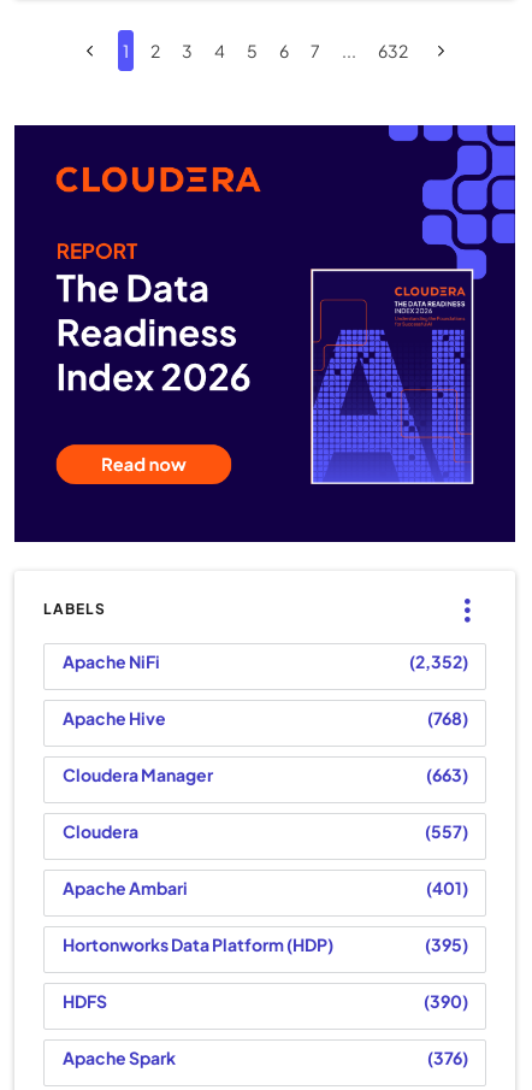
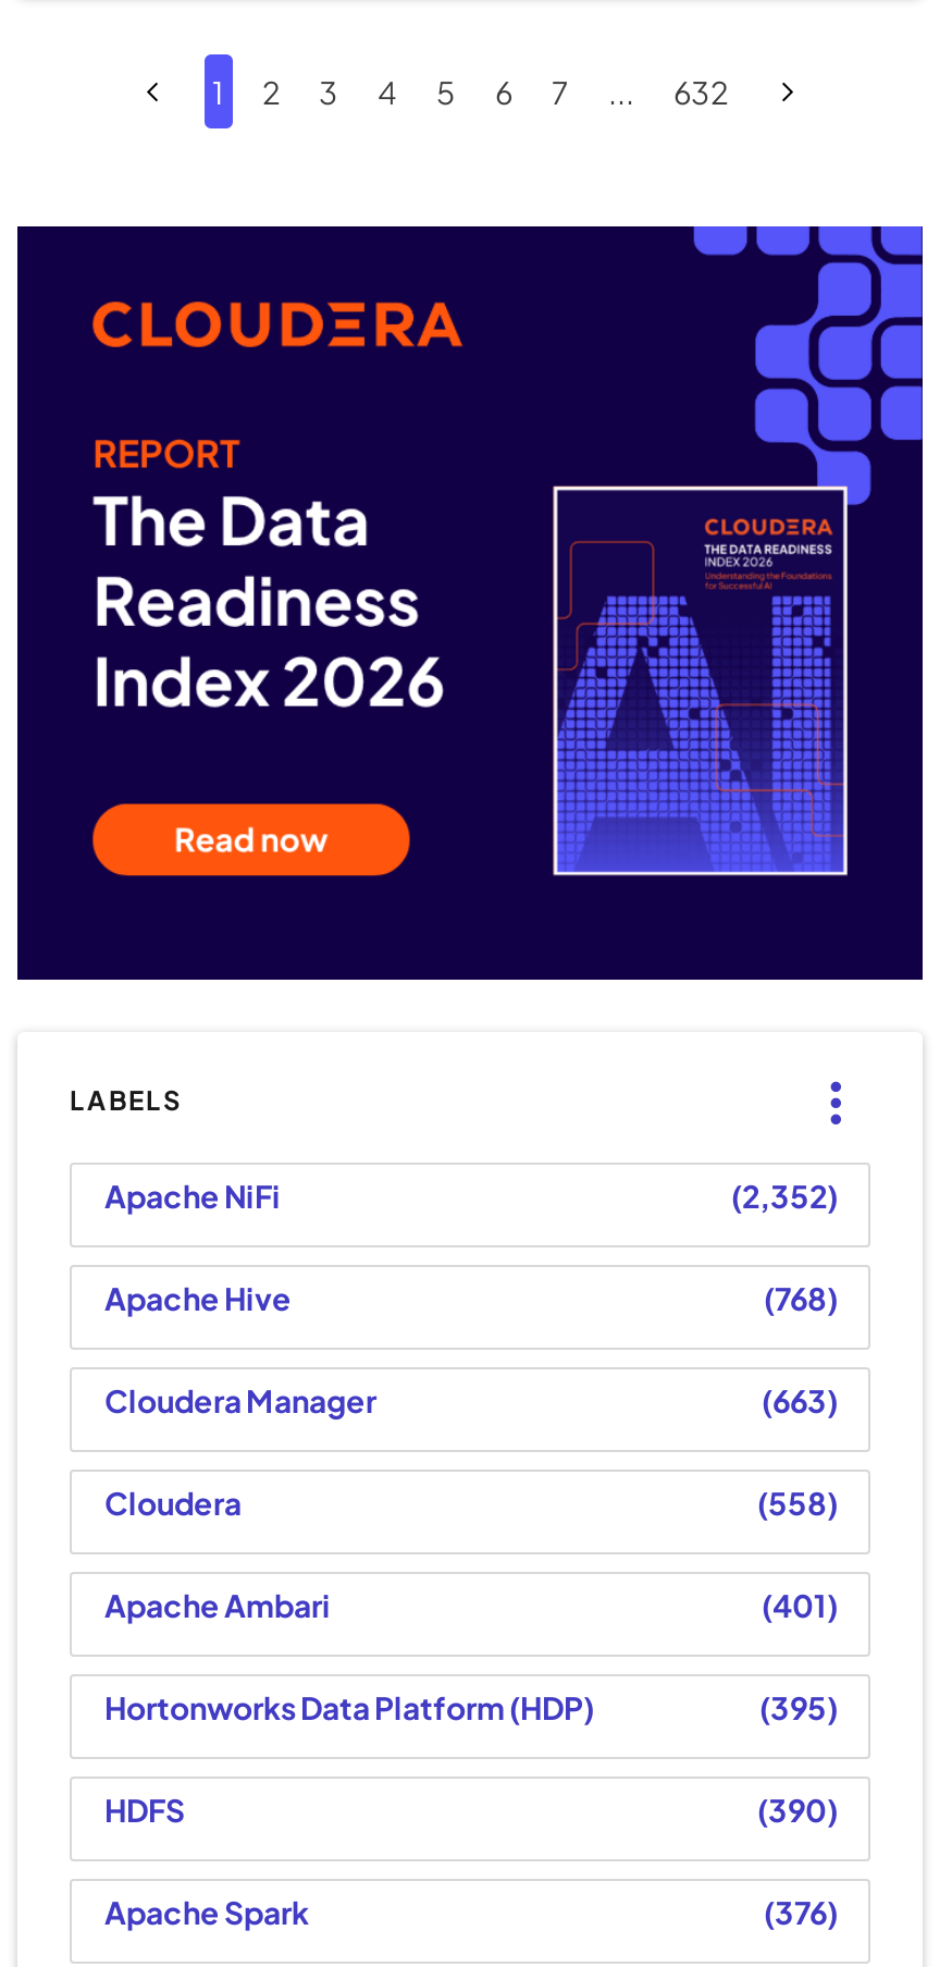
[431,820,462,842] 557 -> [768,1483,827,1522] 558

